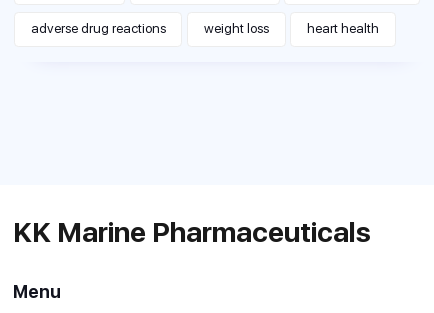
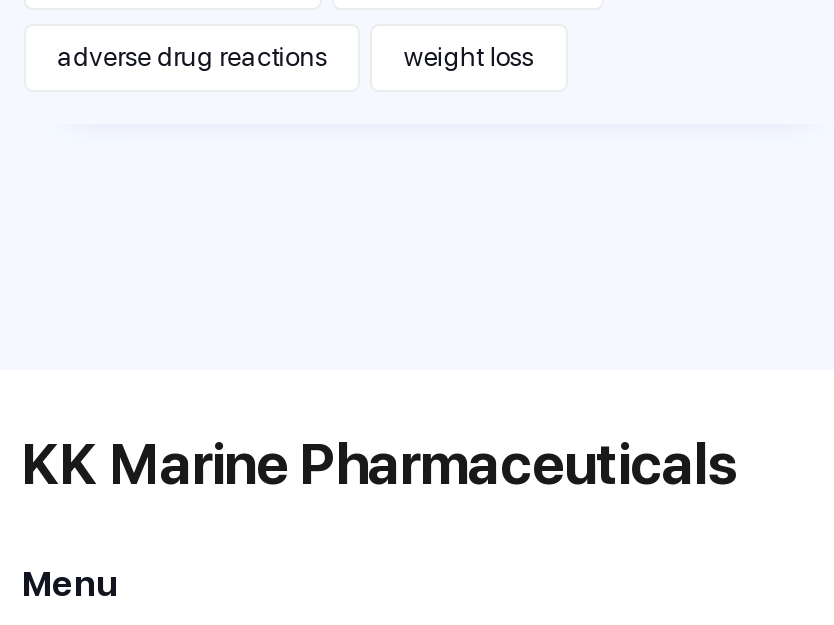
[307,21,379,36] heart health -> none

